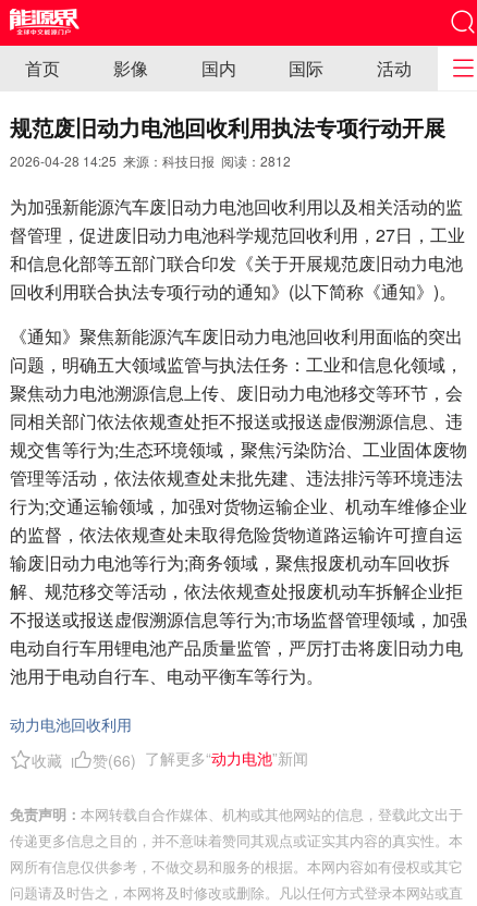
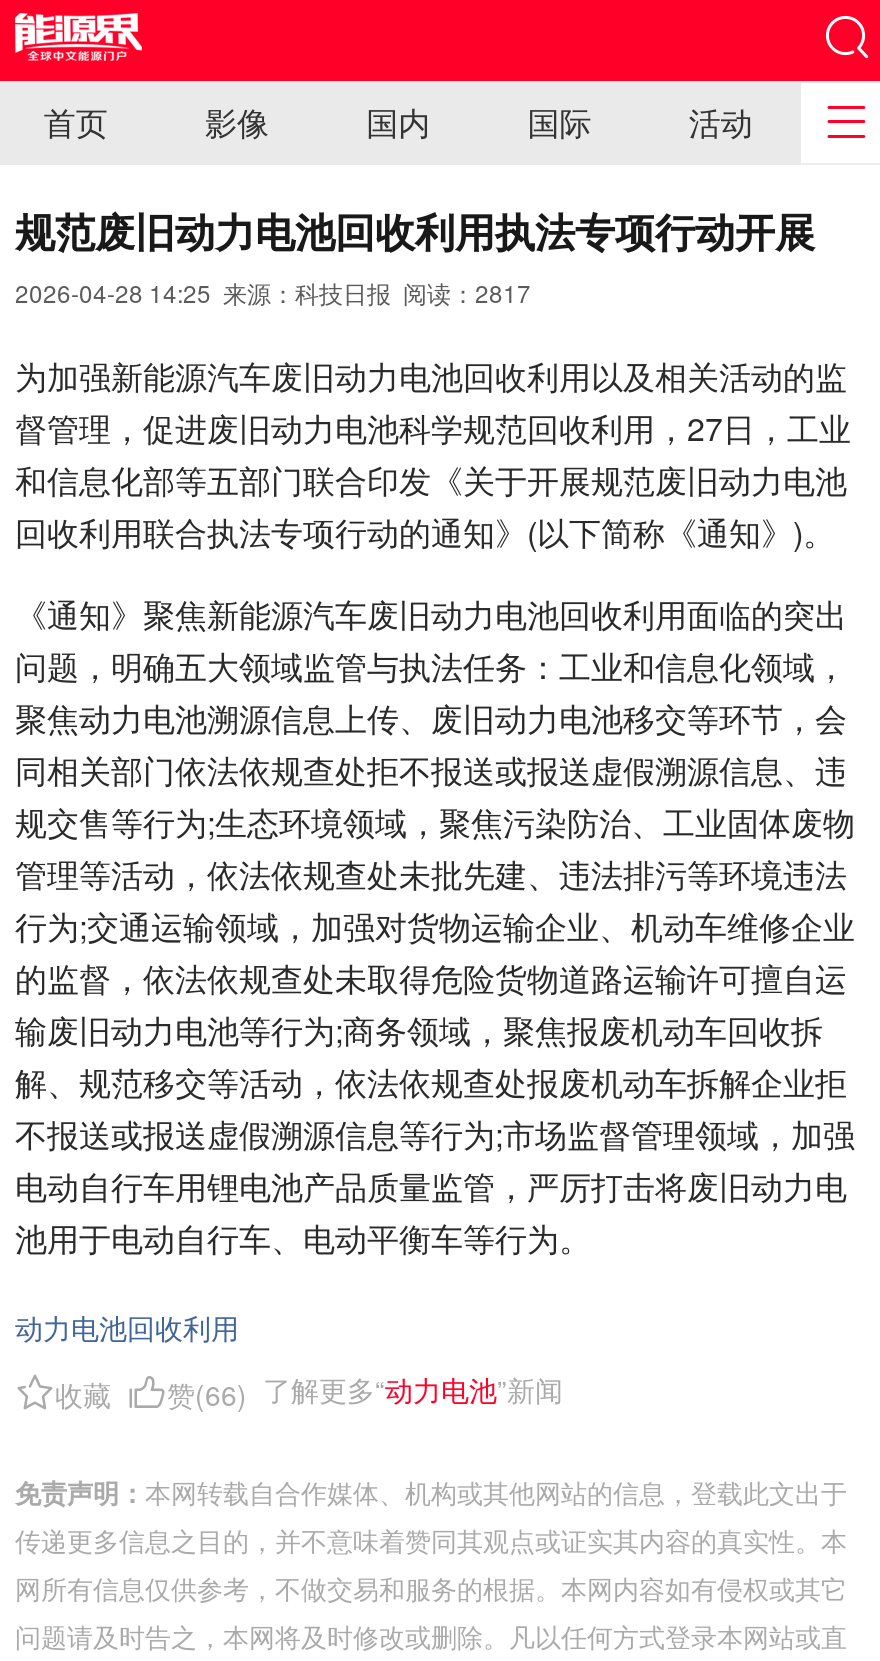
[10,151,291,170] 2026-04-28 14:25 来源：科技日报 阅读：2812 -> [15,275,531,309] 2026-04-28 14:25 来源：科技日报 阅读：2817

